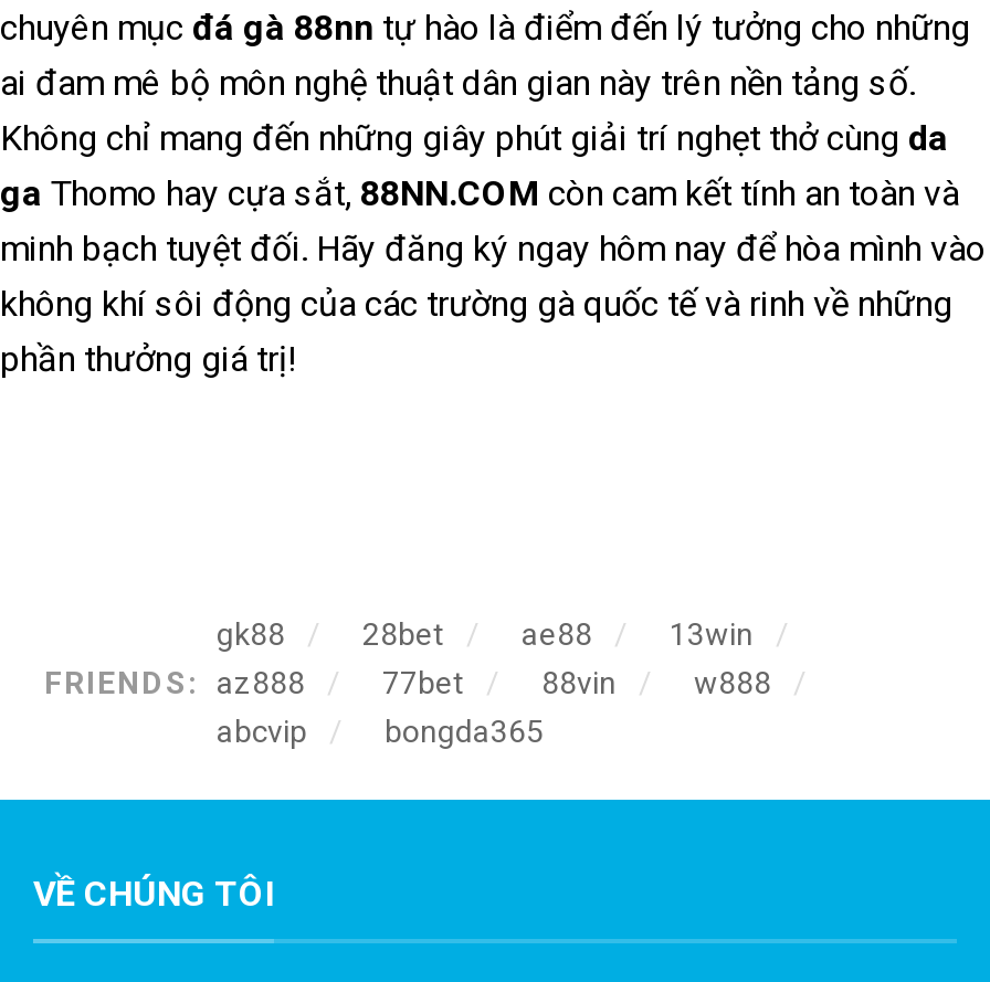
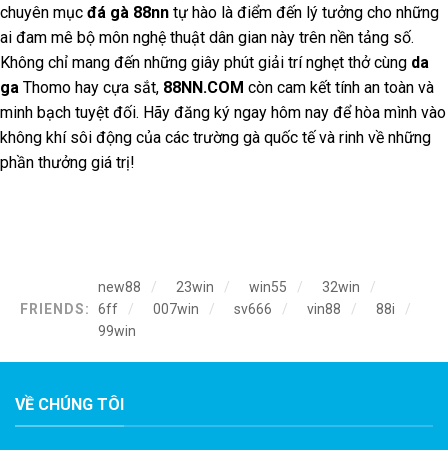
[217,617,771,749] gk88 | 28bet | ae88 | 13win | az888 | 77bet | 88vin | w888 | abcvip | bongda365 -> [98,279,395,339] new88 | 23win | win55 | 32win | 6ff | 007win | sv666 | vin88 | 88i | 99win

